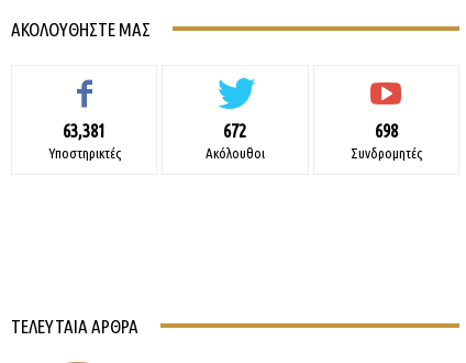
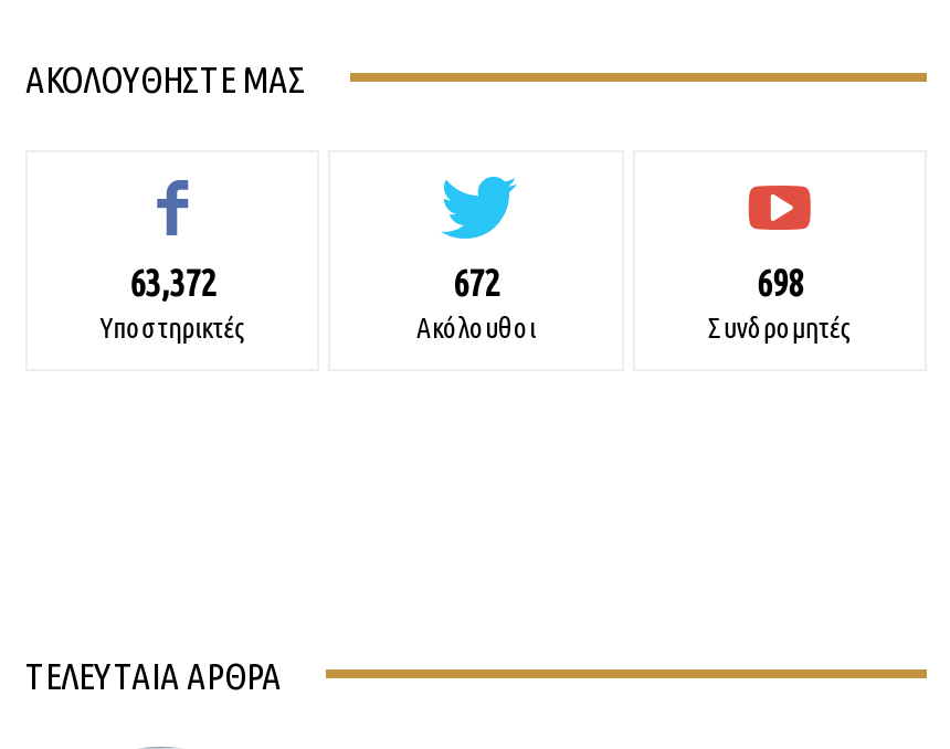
[63,119,106,140] 63,381 -> [130,260,216,302] 63,372

